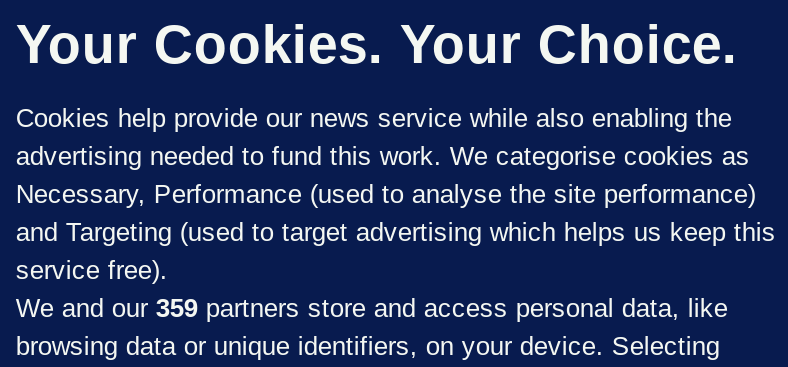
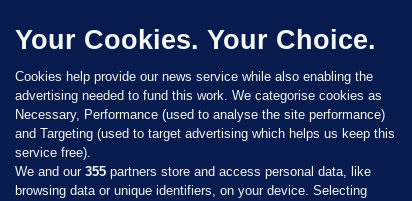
[16,293,728,323] We and our 359 partners store and access personal data, like -> [15,164,371,179] We and our 355 partners store and access personal data, like

